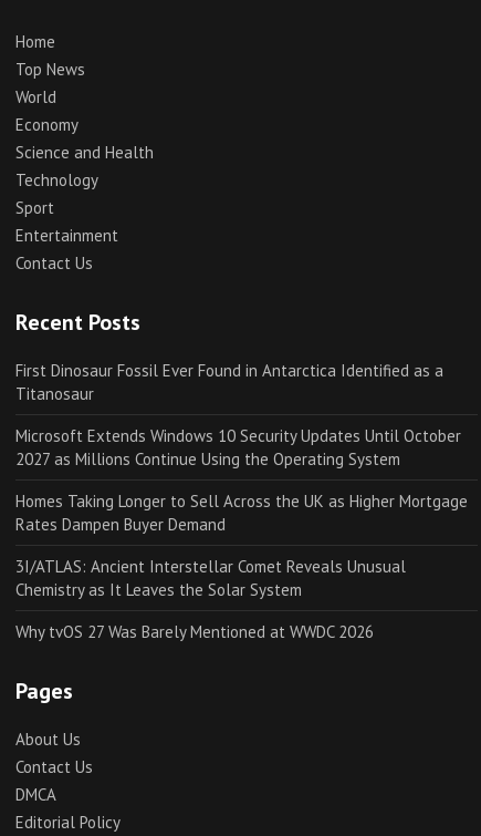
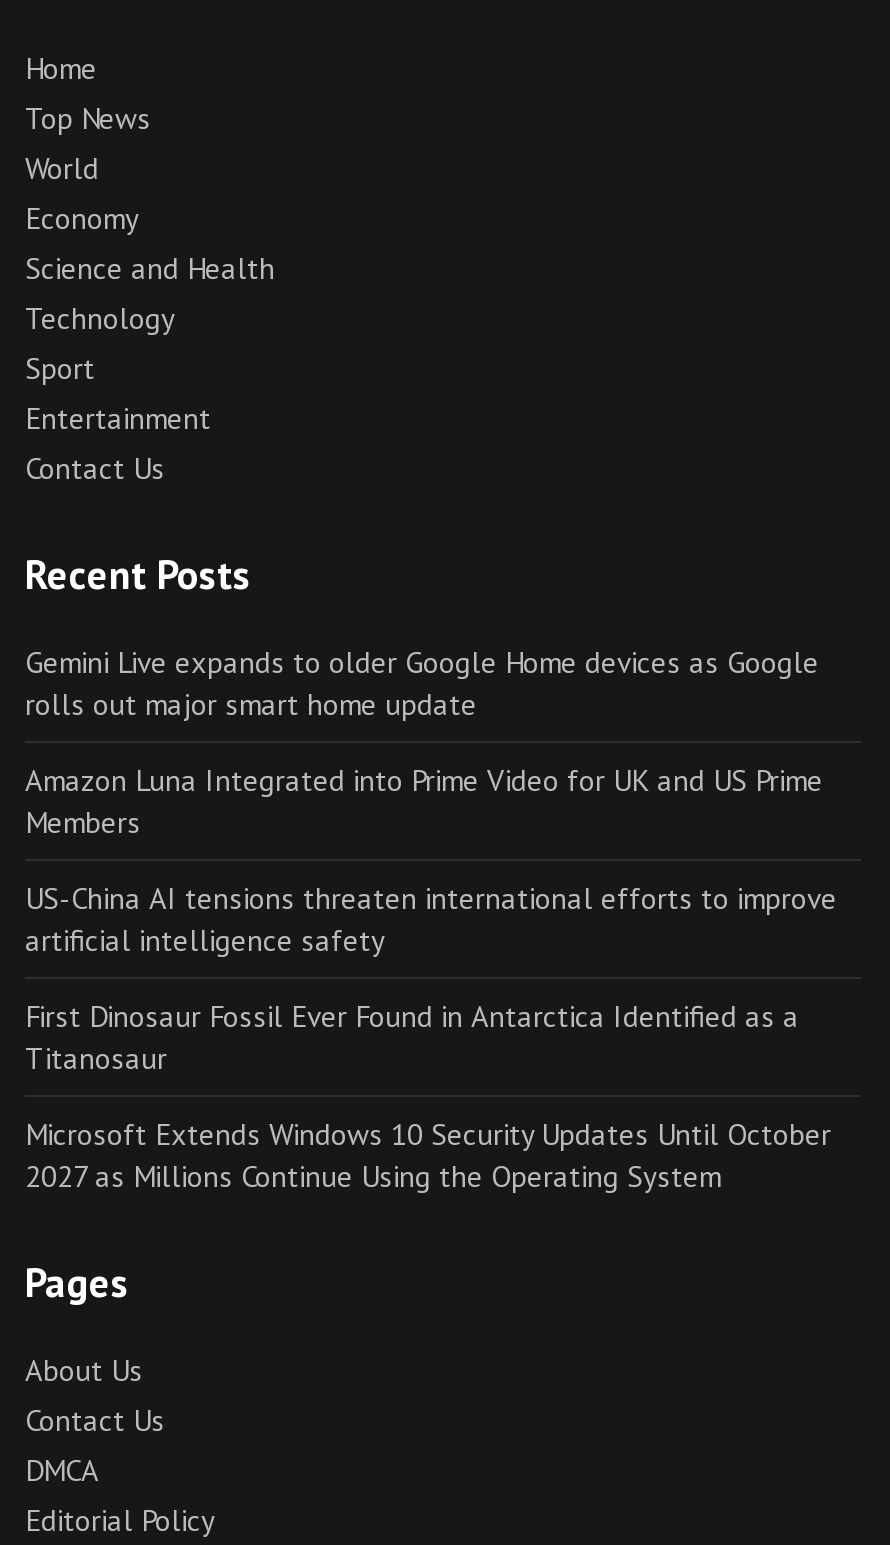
none -> [25,642,837,958] Gemini Live expands to older Google Home devices as Google | rolls out major smart home update | Amazon Luna Integrated into Prime Video for UK and US Prime | Members | US-China AI tensions threaten international efforts to improve | artificial intelligence safety
moved [15,359,461,469] -> [25,996,831,1194]: First Dinosaur Fossil Ever Found in Antarctica Identified as a | Titanosaur | Microsoft Extends Windows 10 Security Updates Until October | 2027 as Millions Continue Using the Operating System
[15,490,468,642] Homes Taking Longer to Sell Across the UK as Higher Mortgage | Rates Dampen Buyer Demand | 3I/ATLAS: Ancient Interstellar Comet Reveals Unusual | Chemistry as It Leaves the Solar System | Why tvOS 27 Was Barely Mentioned at WWDC 2026 -> none

